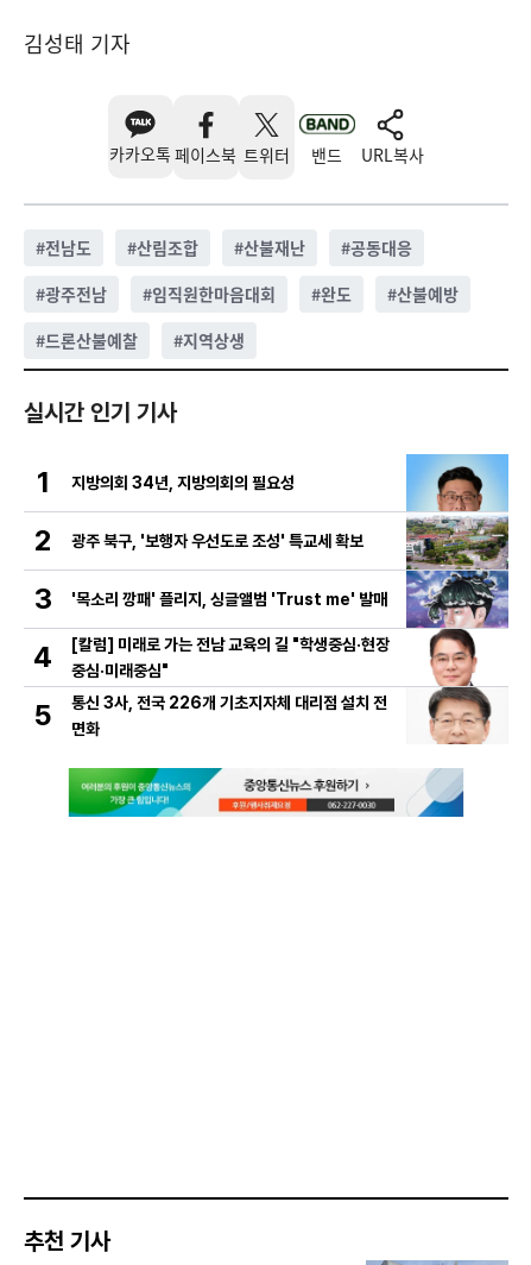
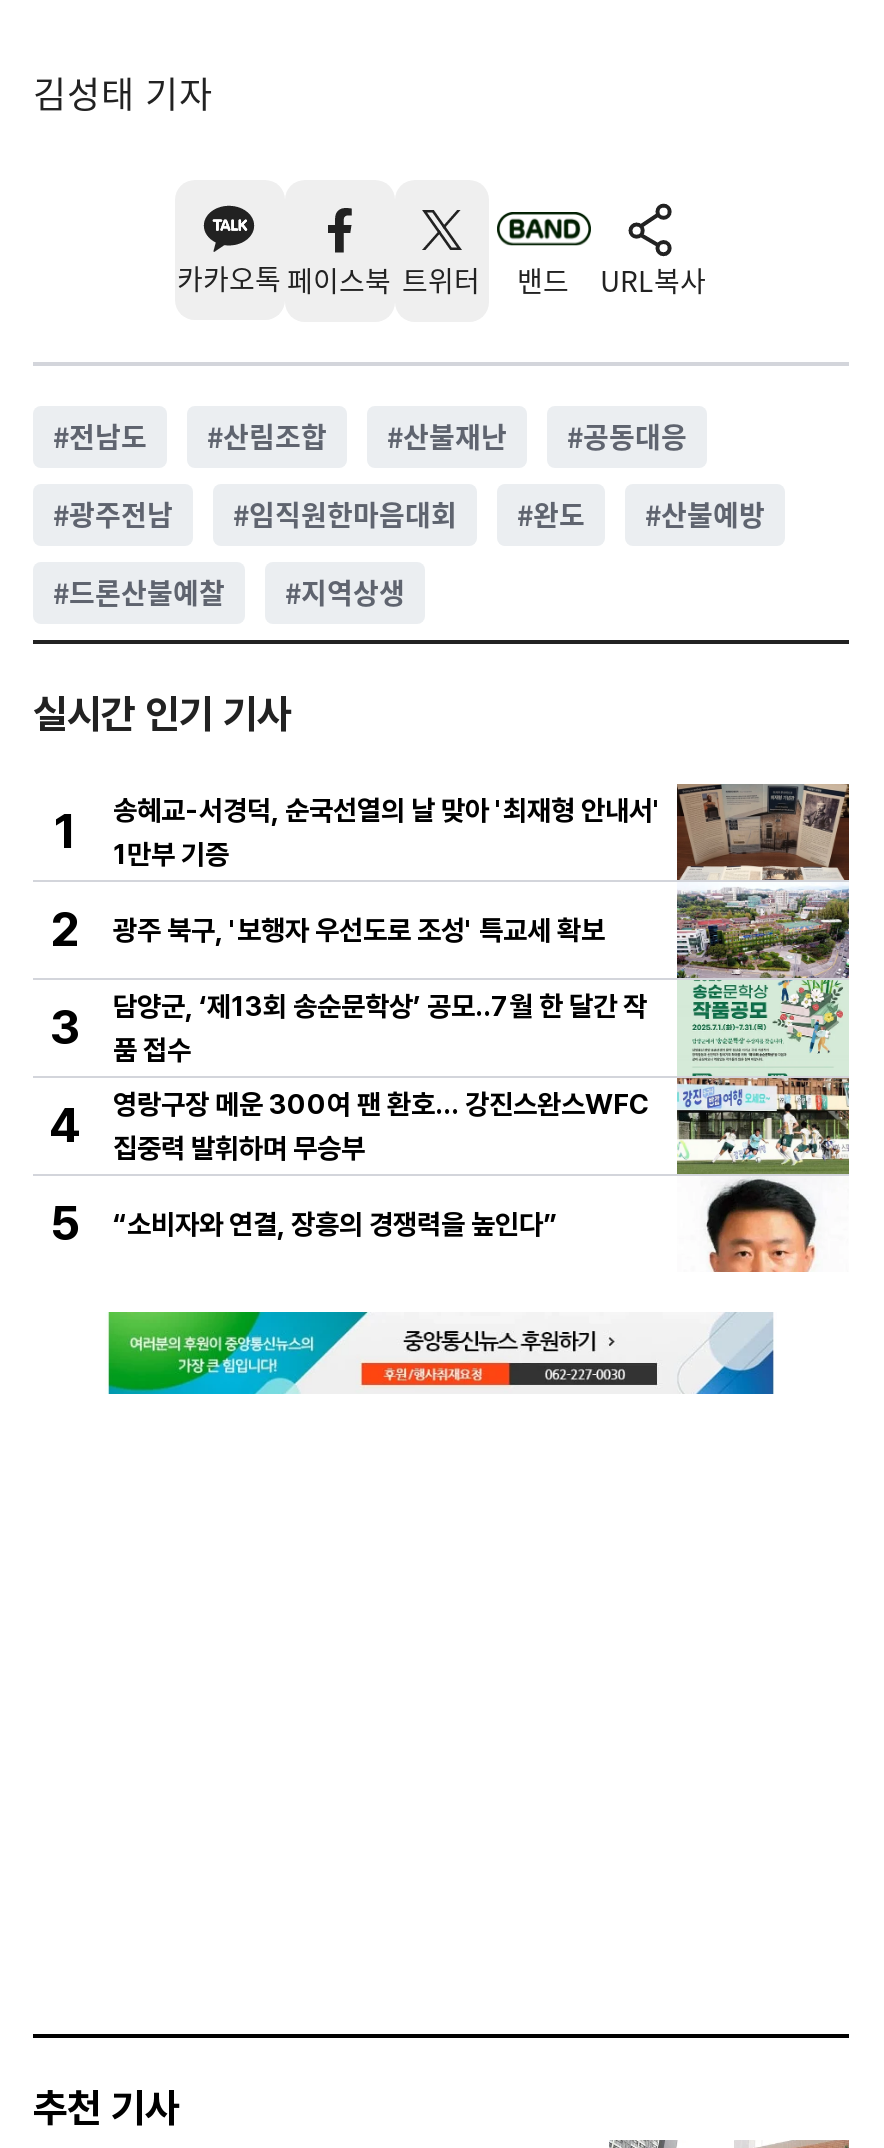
[405,453,510,511] [image] -> [675,782,851,882] [image]
[71,473,295,492] 지방의회 34년, 지방의회의 필요성 -> [113,793,661,869] 송혜교-서경덕, 순국선열의 날 맞아 '최재형 안내서' | 1만부 기증
[71,569,510,744] [image] | [칼럼] 미래로 가는 전남 교육의 길 "학생중심·현장 | 중심·미래중심" -> [113,978,851,1274] [image] | 영랑구장 메운 300여 팬 환호… 강진스완스WFC | 집중력 발휘하며 무승부
[71,589,387,608] '목소리 깡패' 플리지, 싱글앨범 'Trust me' 발매 -> [113,989,647,1065] 담양군, ‘제13회 송순문학상’ 공모..7월 한 달간 작 | 품 접수
[71,693,387,738] 통신 3사, 전국 226개 기초지자체 대리점 설치 전 | 면화 -> [113,1207,557,1239] “소비자와 연결, 장흥의 경쟁력을 높인다”

